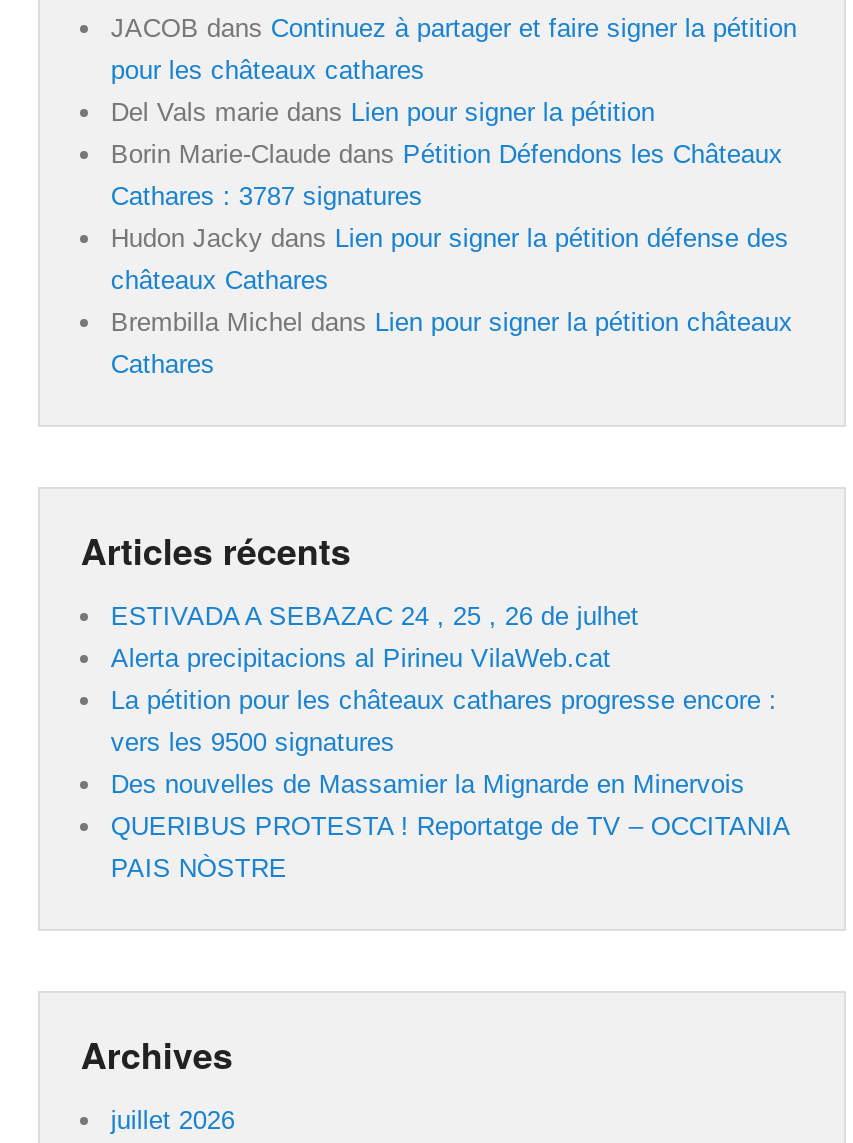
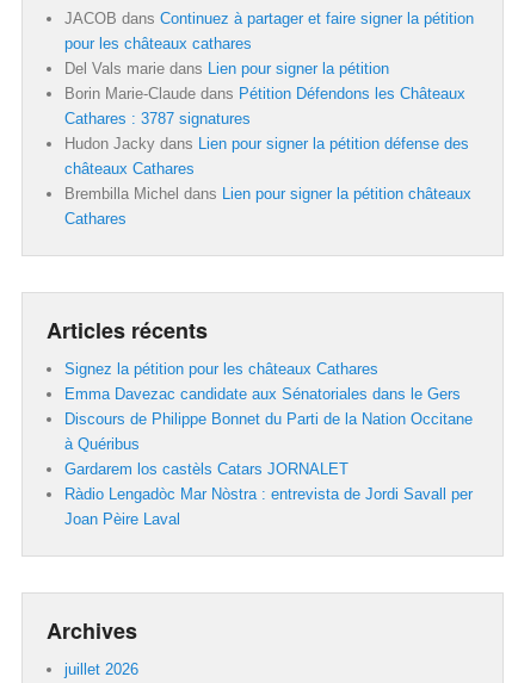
[111,601,789,883] ESTIVADA A SEBAZAC 24 , 25 , 26 de julhet | Alerta precipitacions al Pirineu VilaWeb.cat | La pétition pour les châteaux cathares progresse encore : | vers les 9500 signatures | Des nouvelles de Massamier la Mignarde en Minervois | QUERIBUS PROTESTA ! Reportatge de TV – OCCITANIA | PAIS NÒSTRE -> [65,360,473,528] Signez la pétition pour les châteaux Cathares | Emma Davezac candidate aux Sénatoriales dans le Gers | Discours de Philippe Bonnet du Parti de la Nation Occitane | à Quéribus | Gardarem los castèls Catars JORNALET | Ràdio Lengadòc Mar Nòstra : entrevista de Jordi Savall per | Joan Pèire Laval

